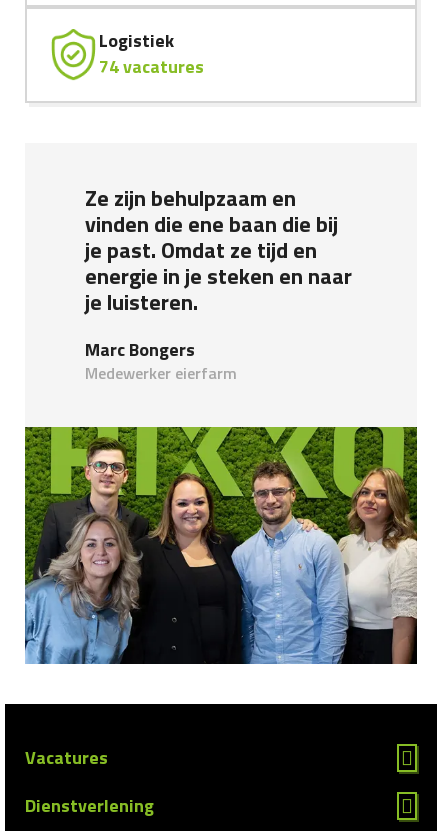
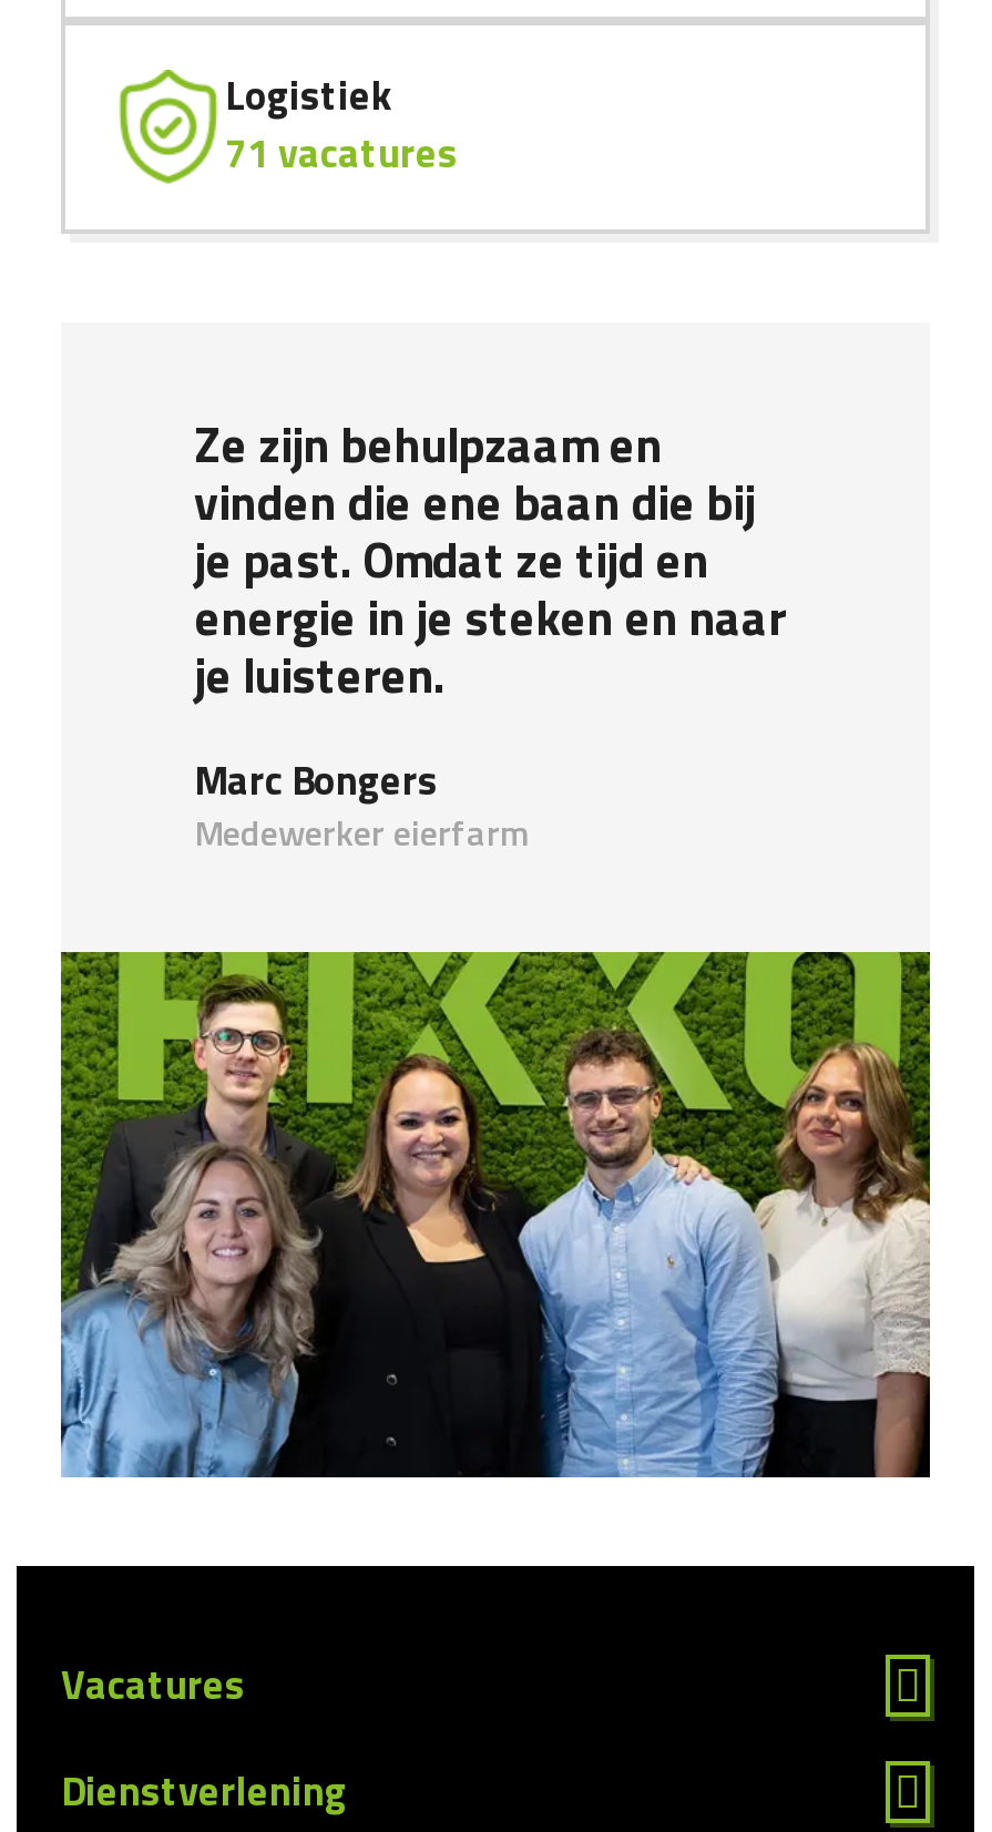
[99,53,204,80] 74 vacatures -> [225,123,458,183] 71 vacatures

